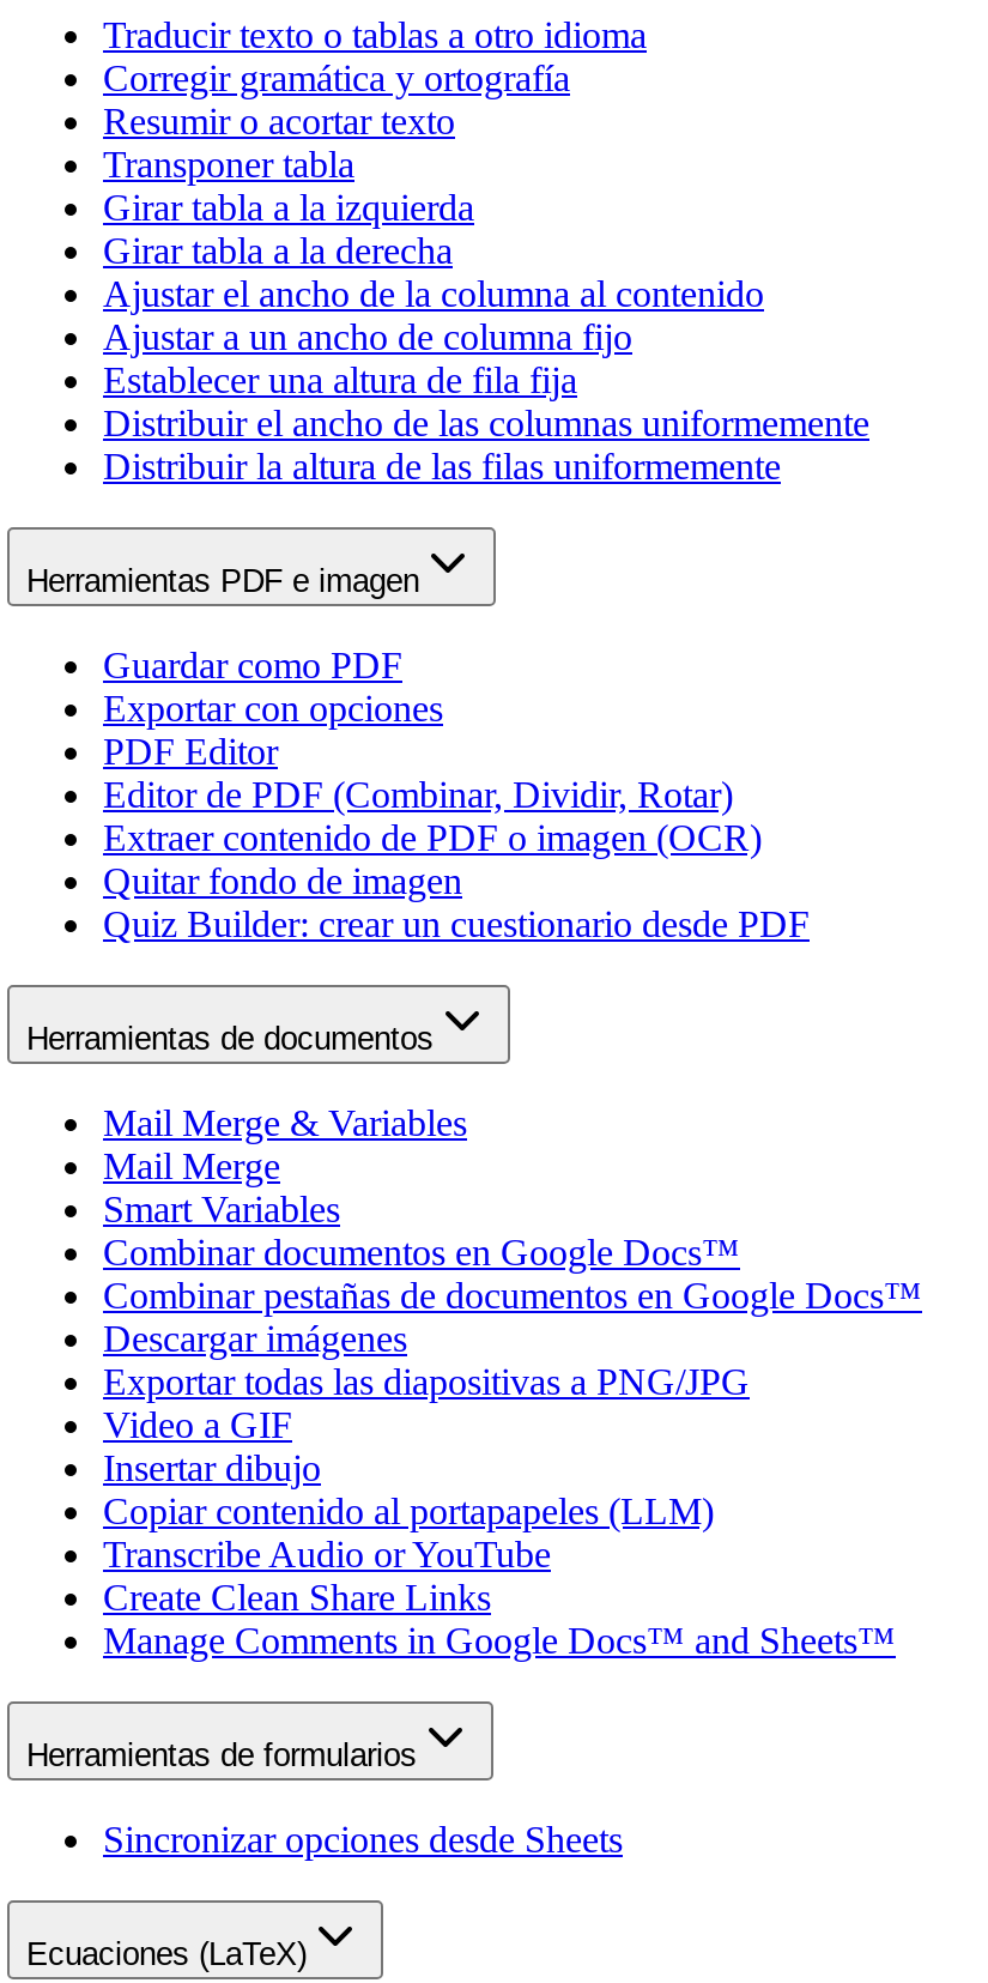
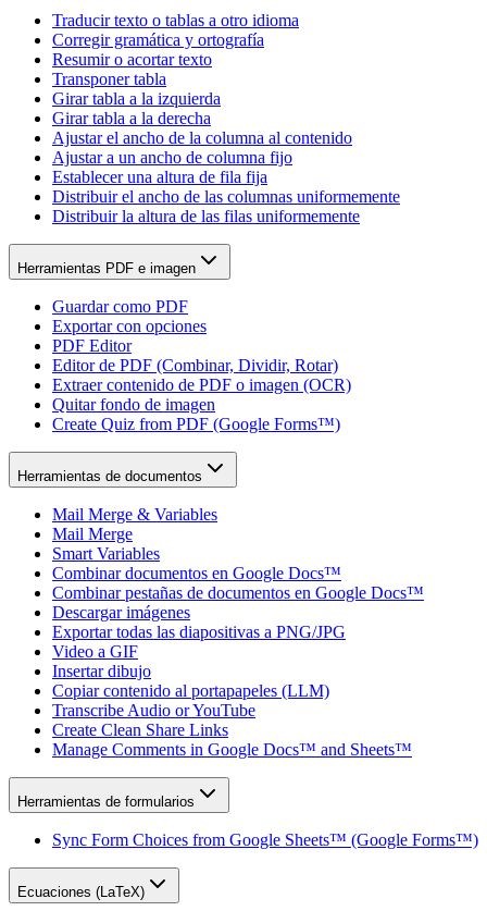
[103,903,810,944] Quiz Builder: crear un cuestionario desde PDF -> [52,415,340,433] Create Quiz from PDF (Google Forms™)
[103,1819,623,1860] Sincronizar opciones desde Sheets -> [52,830,478,849] Sync Form Choices from Google Sheets™ (Google Forms™)

